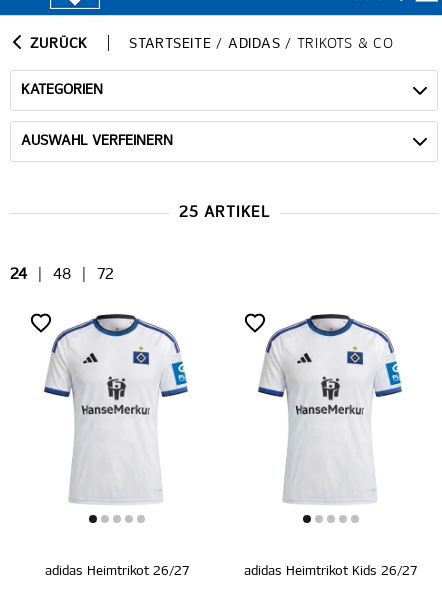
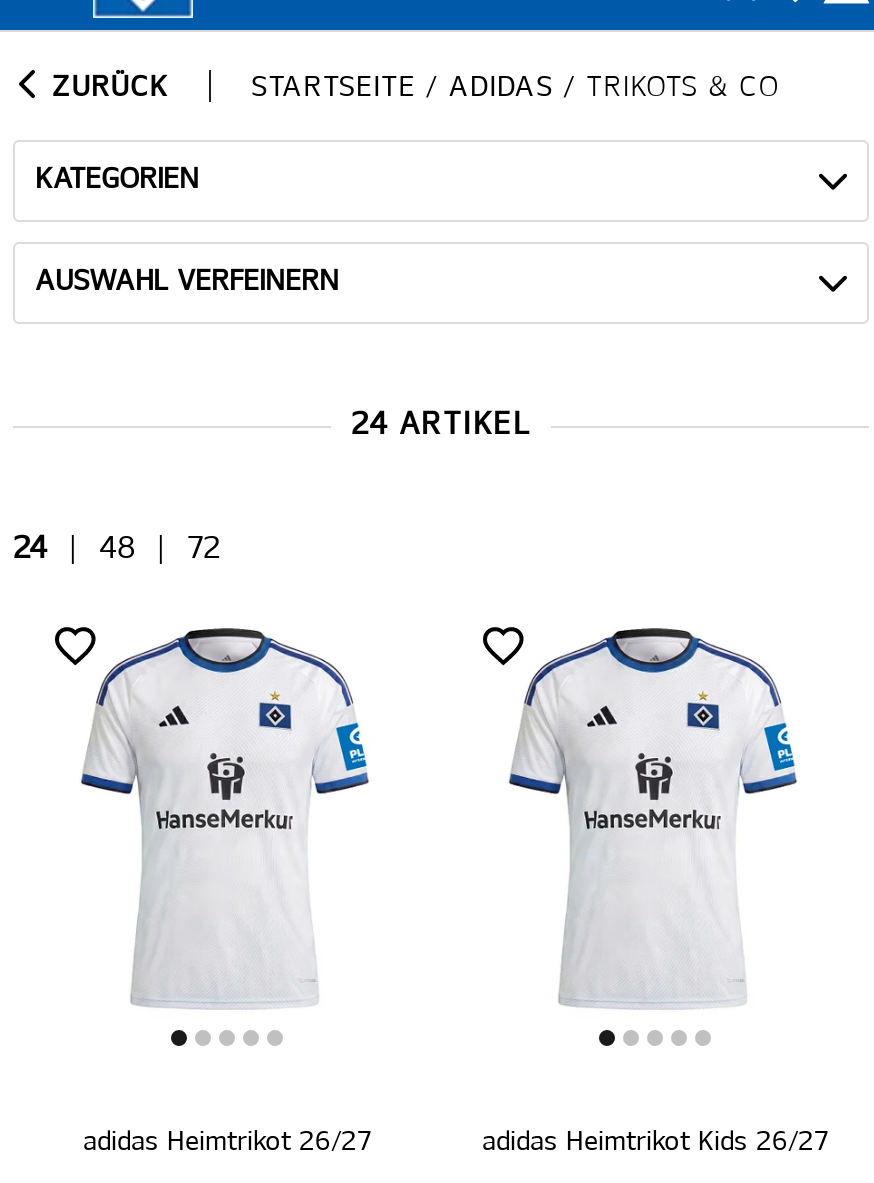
[178,205,269,220] 25 ARTIKEL -> [351,410,531,440] 24 ARTIKEL

